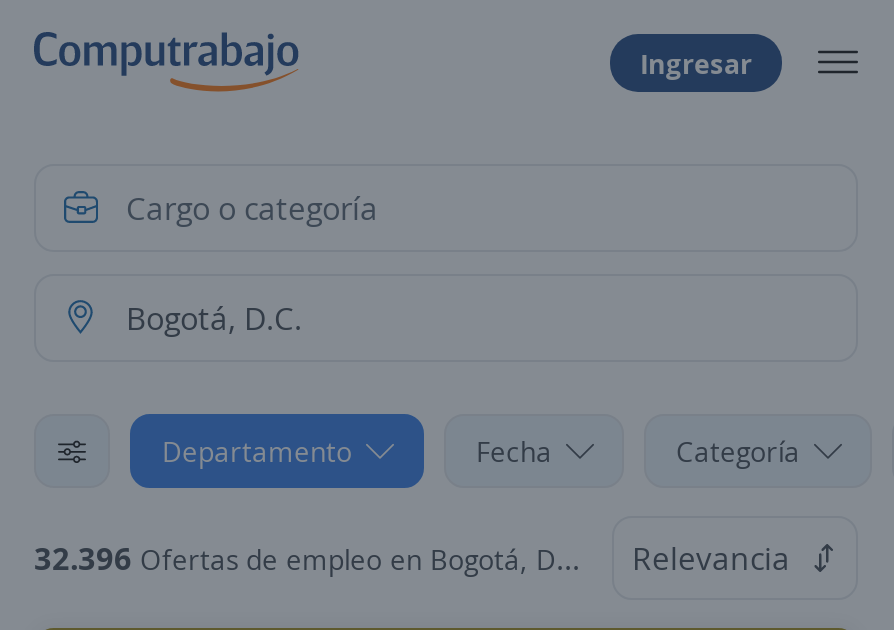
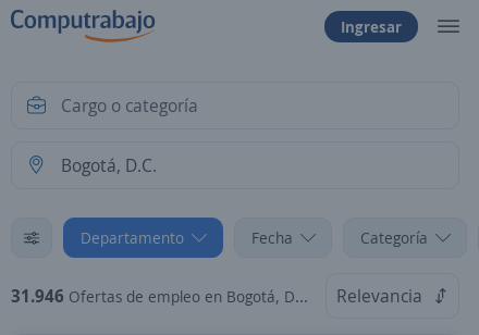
[34,536,556,580] 32.396 Ofertas de empleo en Bogotá, D.C. -> [11,284,295,308] 31.946 Ofertas de empleo en Bogotá, D.C.

